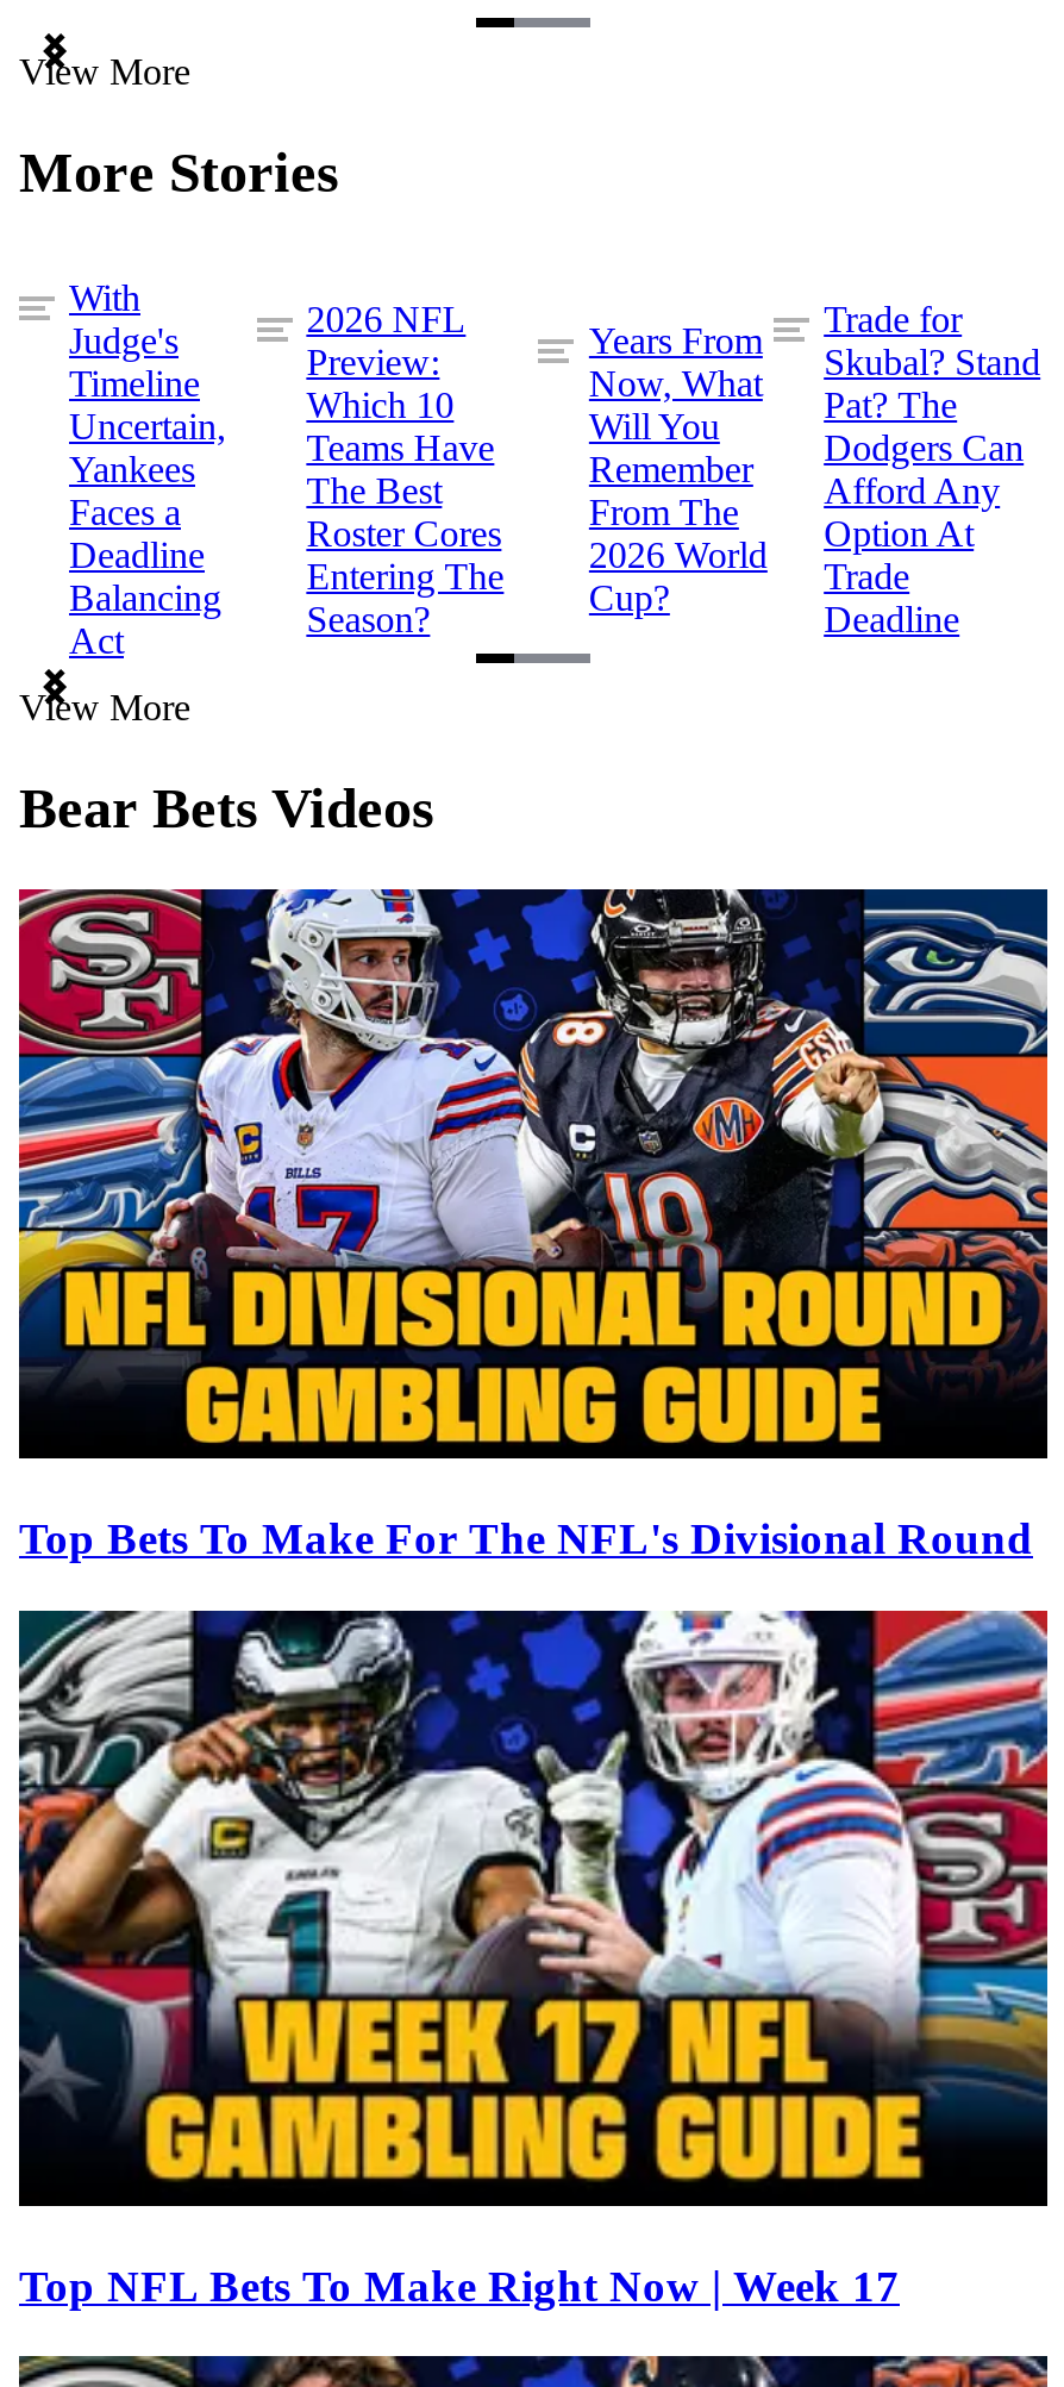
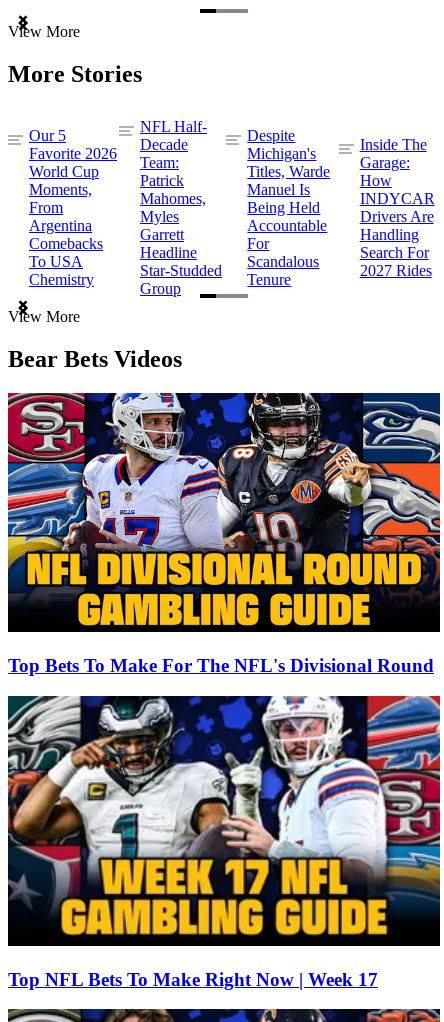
[69,278,226,661] With | Judge's | Timeline | Uncertain, | Yankees | Faces a | Deadline | Balancing | Act -> [29,127,117,288] Our 5 | Favorite 2026 | World Cup | Moments, | From | Argentina | Comebacks | To USA | Chemistry
[306,299,504,640] 2026 NFL | Preview: | Which 10 | Teams Have | The Best | Roster Cores | Entering The | Season? -> [140,118,222,297] NFL Half- | Decade | Team: | Patrick | Mahomes, | Myles | Garrett | Headline | Star-Studded | Group
[824,299,1040,640] Trade for | Skubal? Stand | Pat? The | Dodgers Can | Afford Any | Option At | Trade | Deadline -> [360,136,435,279] Inside The | Garage: | How | INDYCAR | Drivers Are | Handling | Search For | 2027 Rides
[589,321,767,618] Years From | Now, What | Will You | Remember | From The | 2026 World | Cup? -> [247,127,330,288] Despite | Michigan's | Titles, Warde | Manuel Is | Being Held | Accountable | For | Scandalous | Tenure

